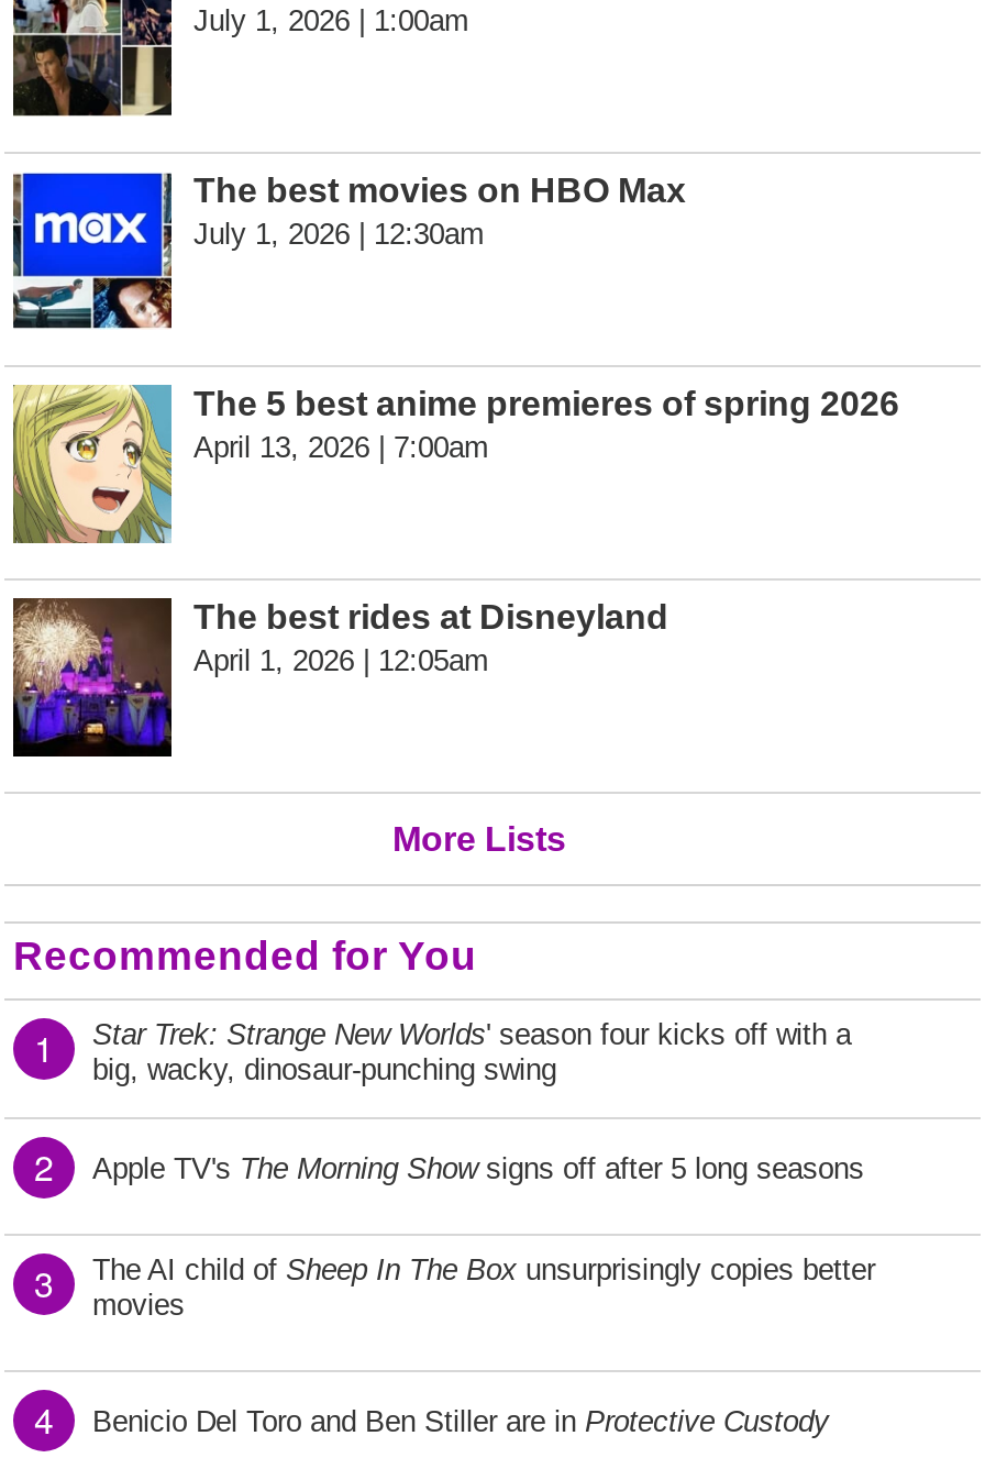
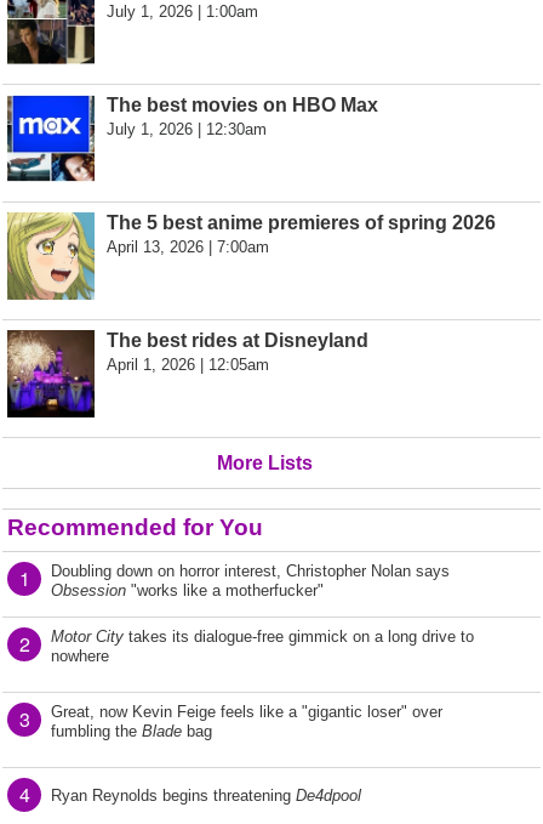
[92,1018,851,1086] Star Trek: Strange New Worlds ' season four kicks off with a | big, wacky, dinosaur-punching swing -> [51,562,450,599] Doubling down on horror interest, Christopher Nolan says | Obsession "works like a motherfucker"
[92,1152,864,1185] Apple TV's The Morning Show signs off after 5 long seasons -> [51,627,474,665] Motor City takes its dialogue-free gimmick on a long drive to | nowhere
[92,1253,875,1322] The AI child of Sheep In The Box unsurprisingly copies better | movies -> [51,703,442,740] Great, now Kevin Feige feels like a "gigantic loser" over | fumbling the Blade bag
[92,1405,829,1438] Benicio Del Toro and Ben Stiller are in Protective Custody -> [51,786,361,805] Ryan Reynolds begins threatening De4dpool

